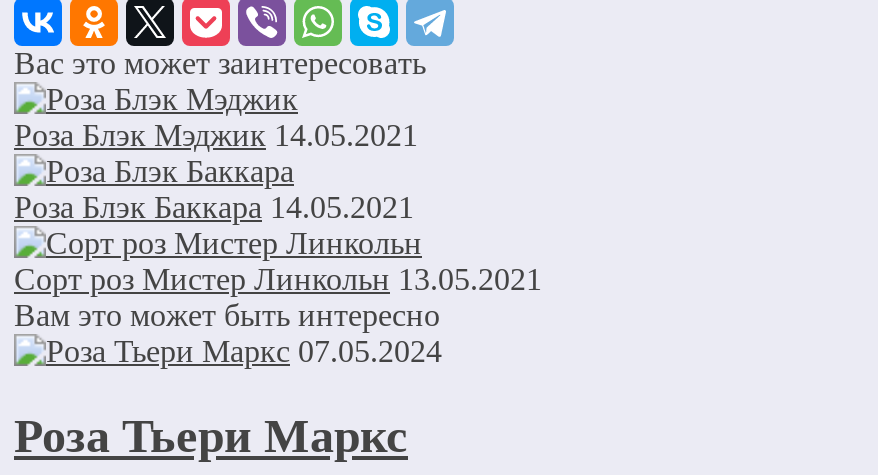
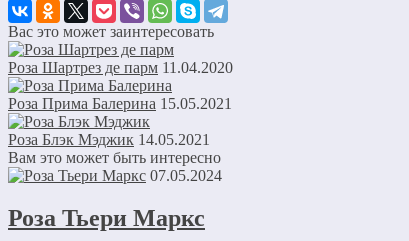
none -> [8,59,233,112] Роза Шартрез де парм 11.04.2020 | Роза Прима Балерина 15.05.2021
moved [14,117,418,151] -> [8,131,210,148]: Роза Блэк Мэджик 14.05.2021
[14,189,542,295] Роза Блэк Баккара 14.05.2021 | Сорт роз Мистер Линкольн 13.05.2021 -> none

